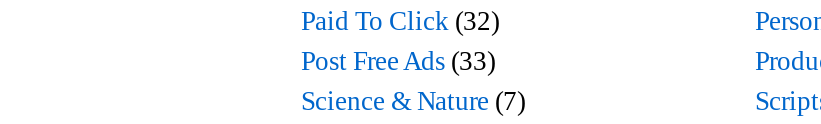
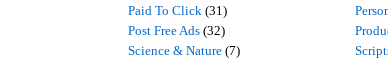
[301,5,499,35] Paid To Click (32) -> [128,3,227,18] Paid To Click (31)
[301,45,495,75] Post Free Ads (33) -> [128,23,225,38] Post Free Ads (32)

